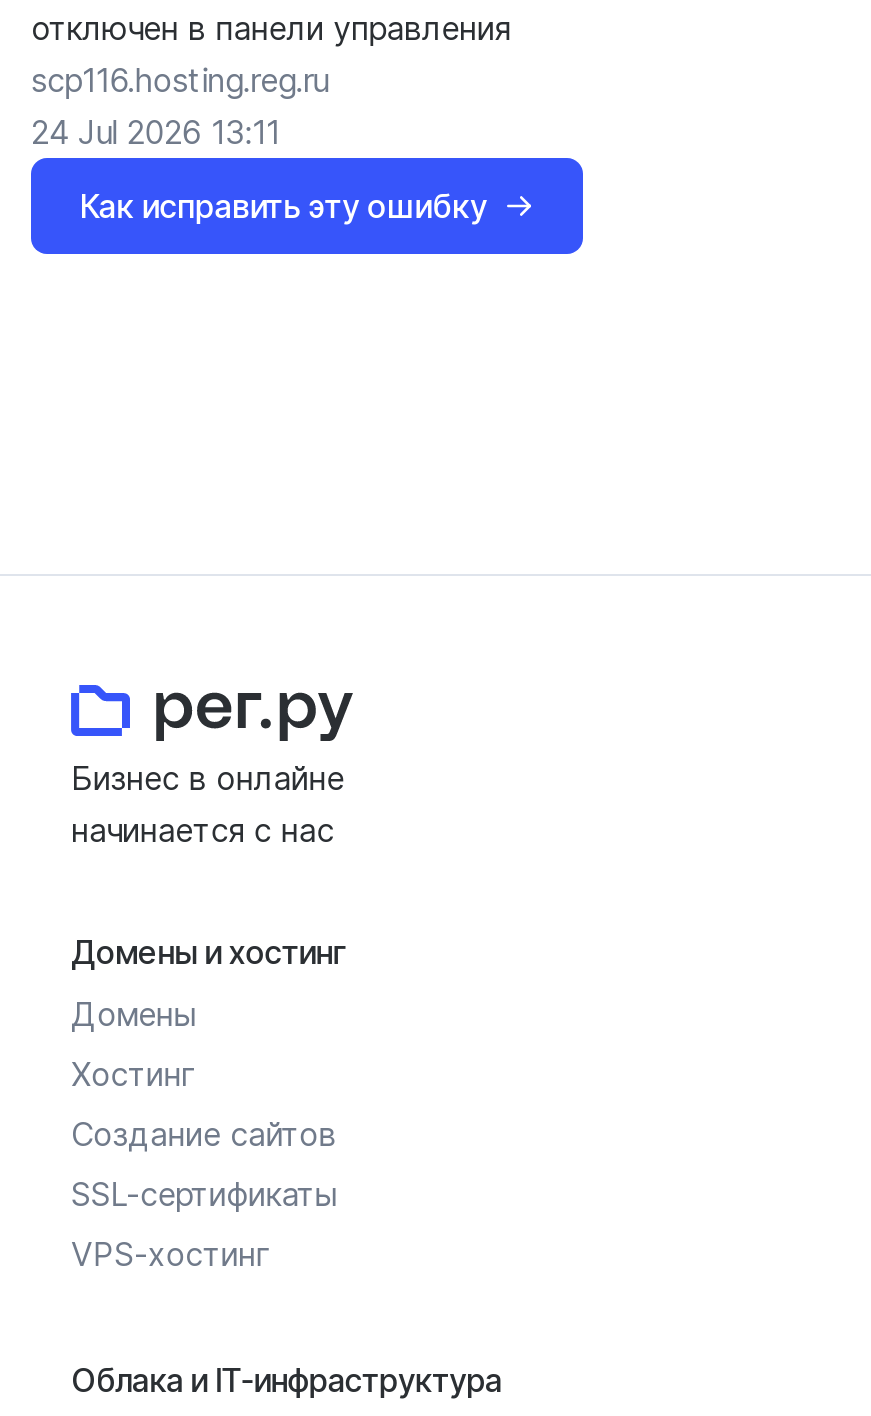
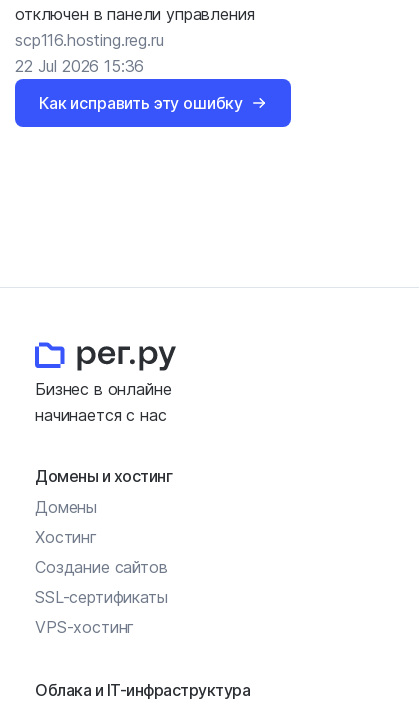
[31,112,280,152] 24 Jul 2026 13:11 -> [15,56,144,76] 22 Jul 2026 15:36

